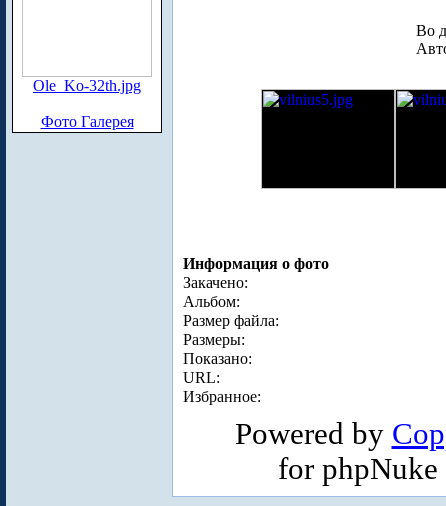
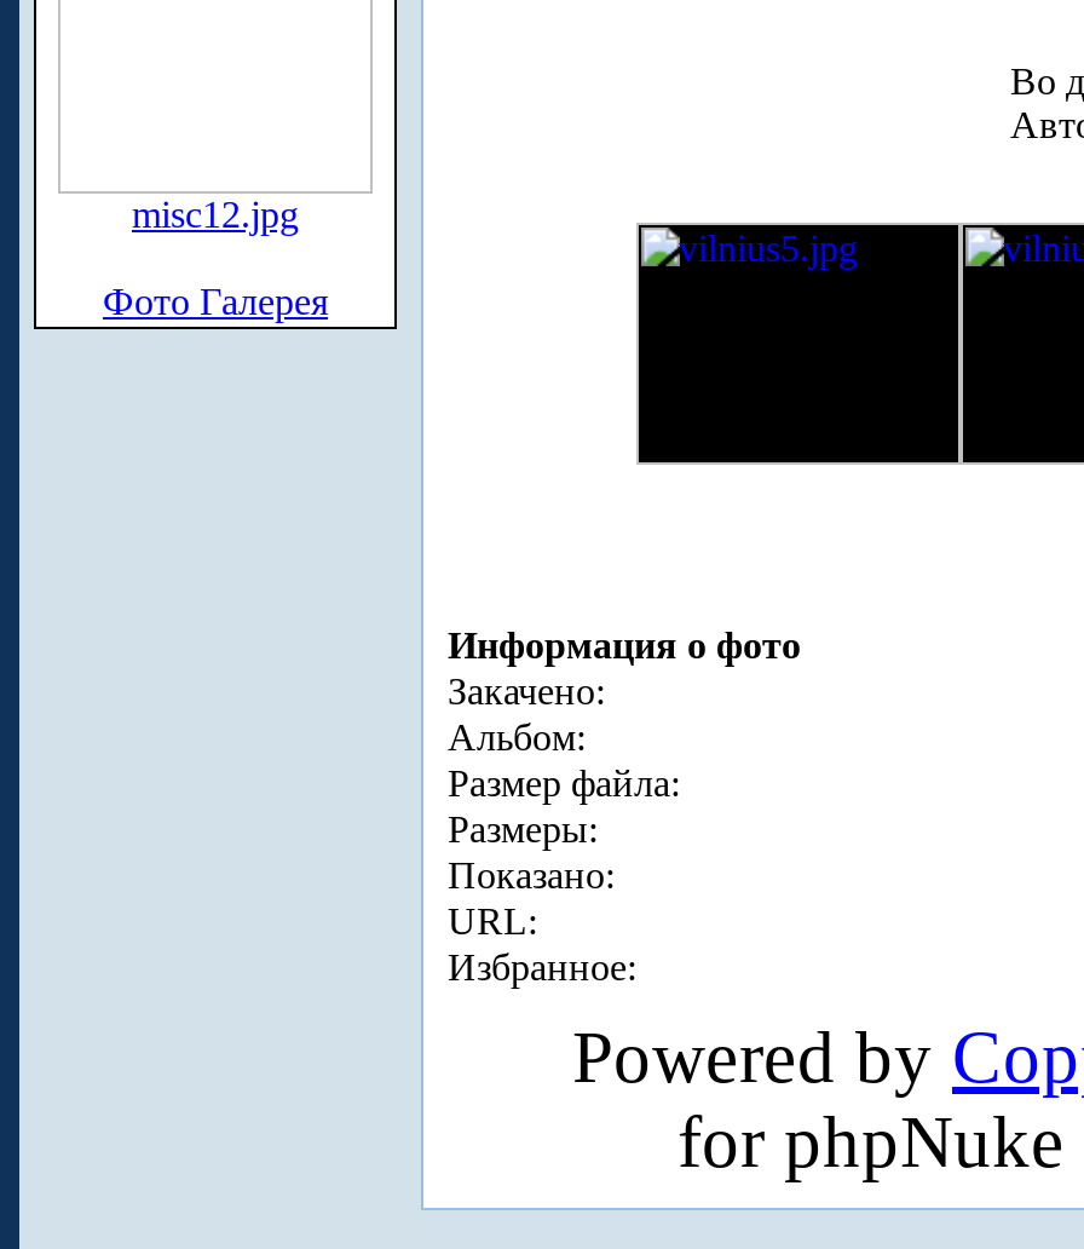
[33,77,141,94] Ole_Ko-32th.jpg -> [132,194,299,235] misc12.jpg

